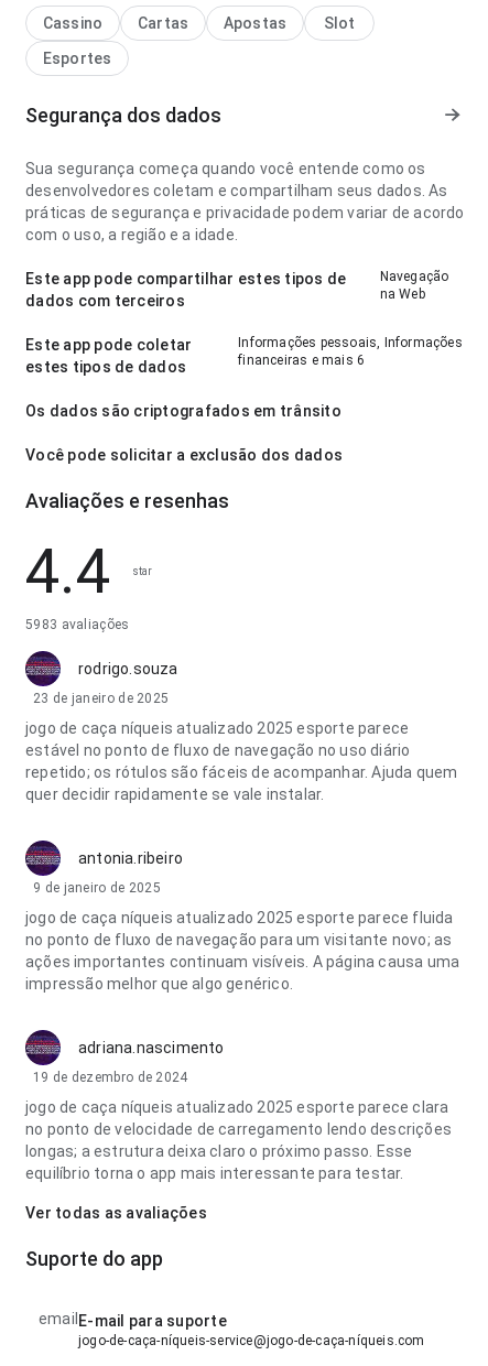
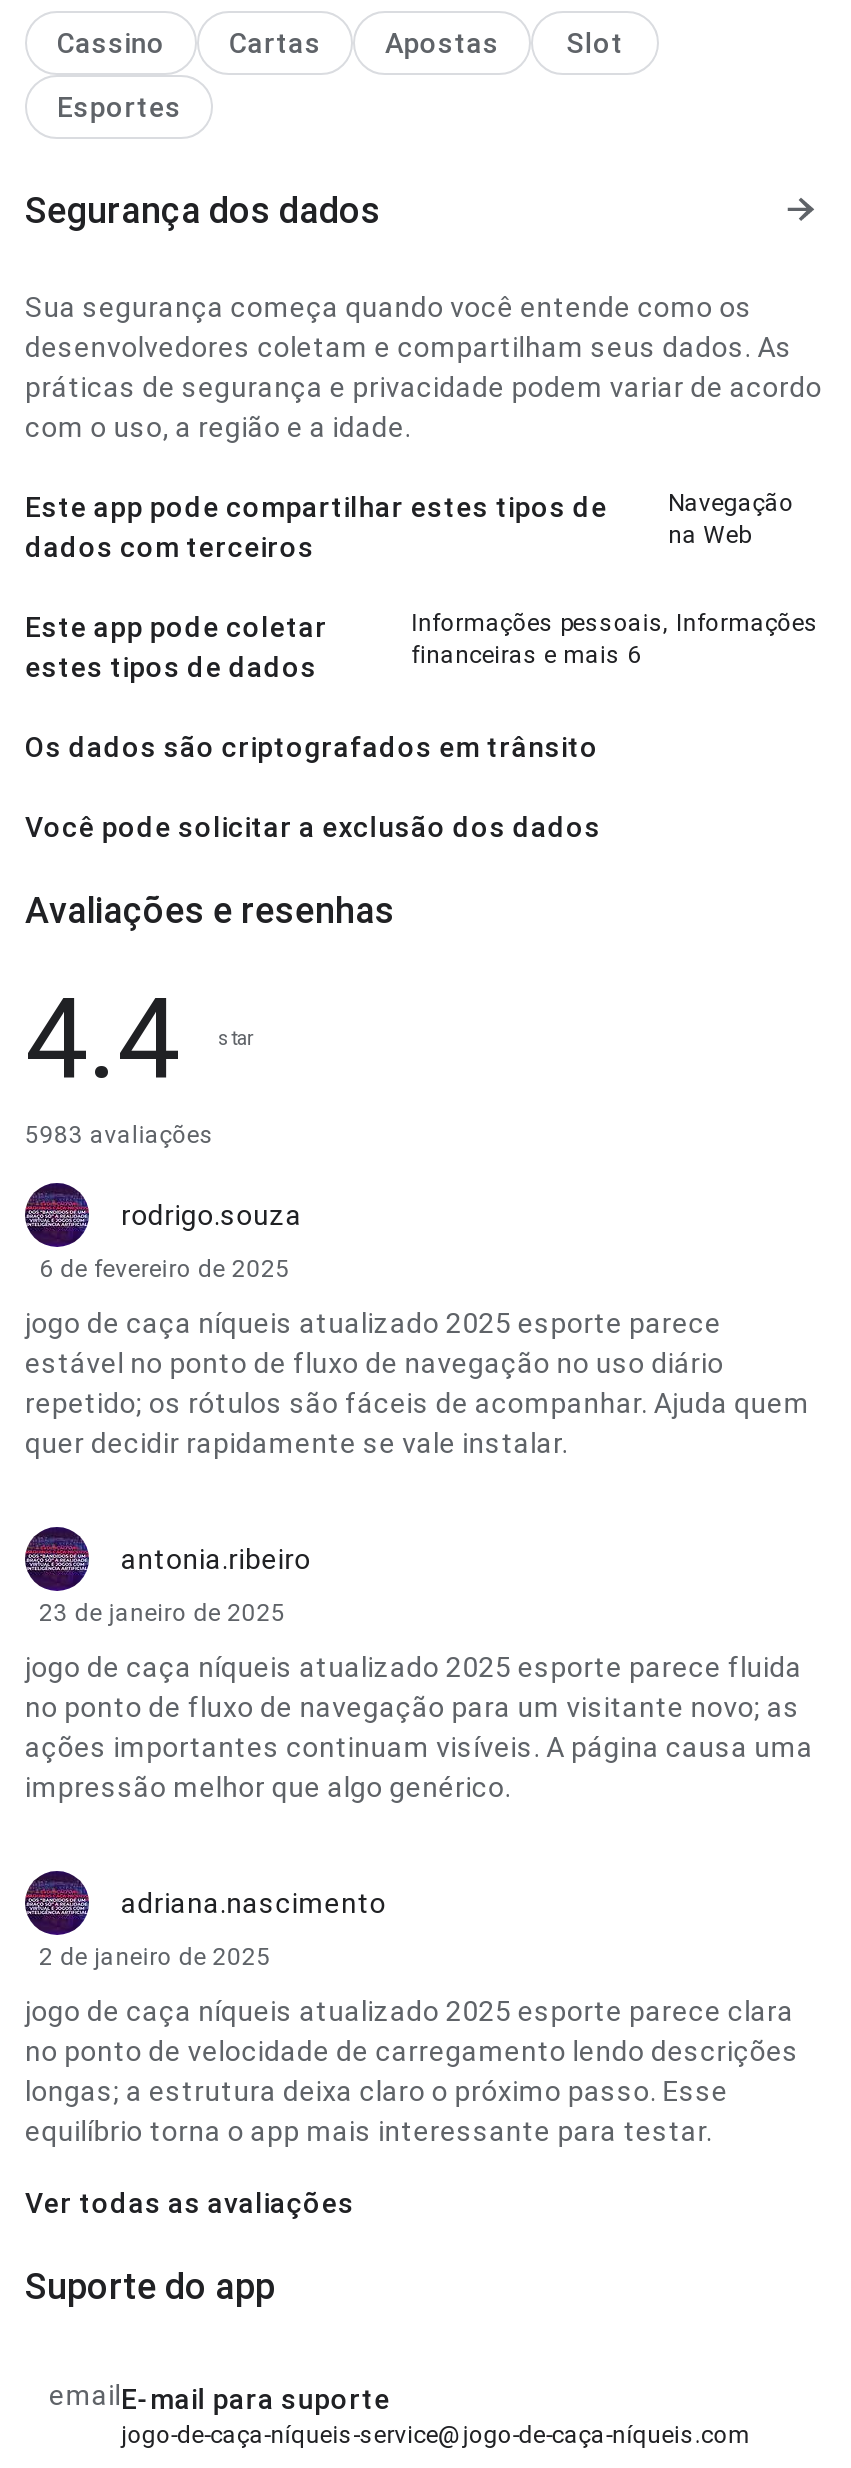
[33,691,169,706] 23 de janeiro de 2025 -> [39,1255,290,1283] 6 de fevereiro de 2025
[33,880,161,896] 9 de janeiro de 2025 -> [39,1599,286,1627] 23 de janeiro de 2025
[33,1070,188,1085] 19 de dezembro de 2024 -> [39,1943,271,1971] 2 de janeiro de 2025

